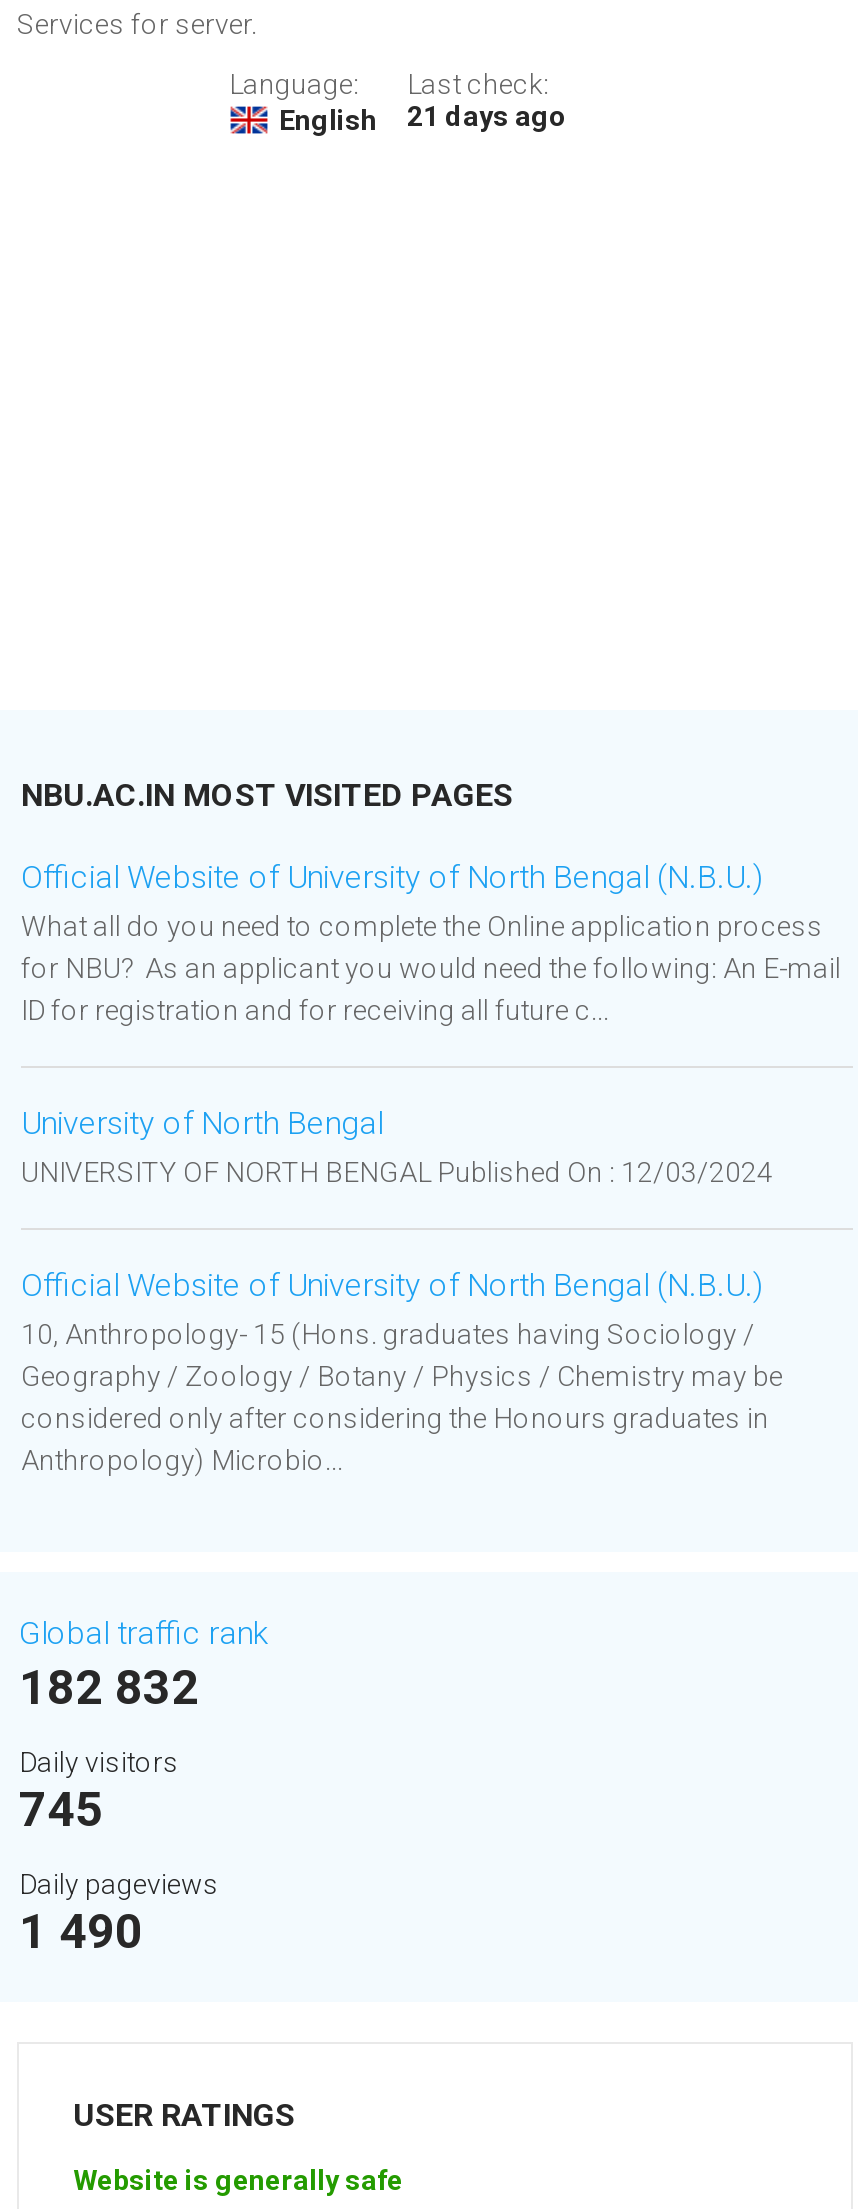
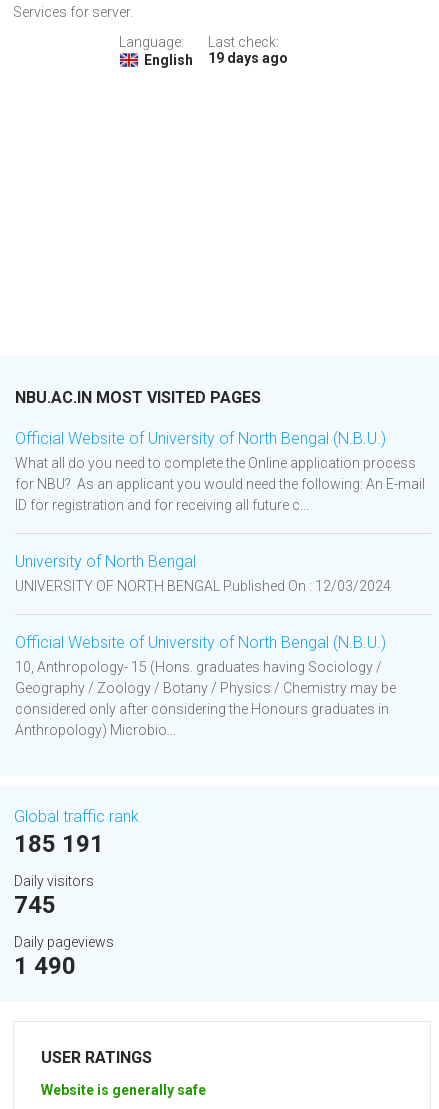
[279,100,567,136] English 21 days ago -> [144,50,288,68] English 19 days ago
[19,1660,199,1716] 182 832 -> [14,830,104,858] 185 191

